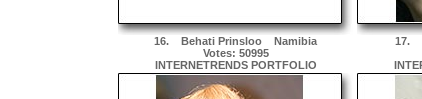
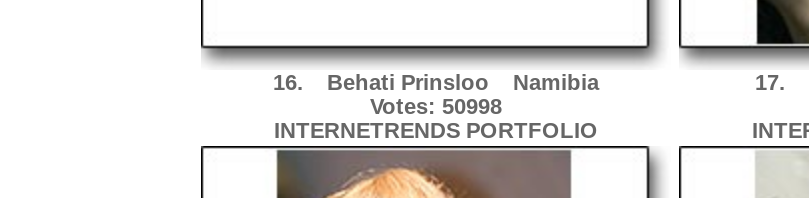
[202,47,268,59] Votes: 50995 -> [370,94,502,118] Votes: 50998

